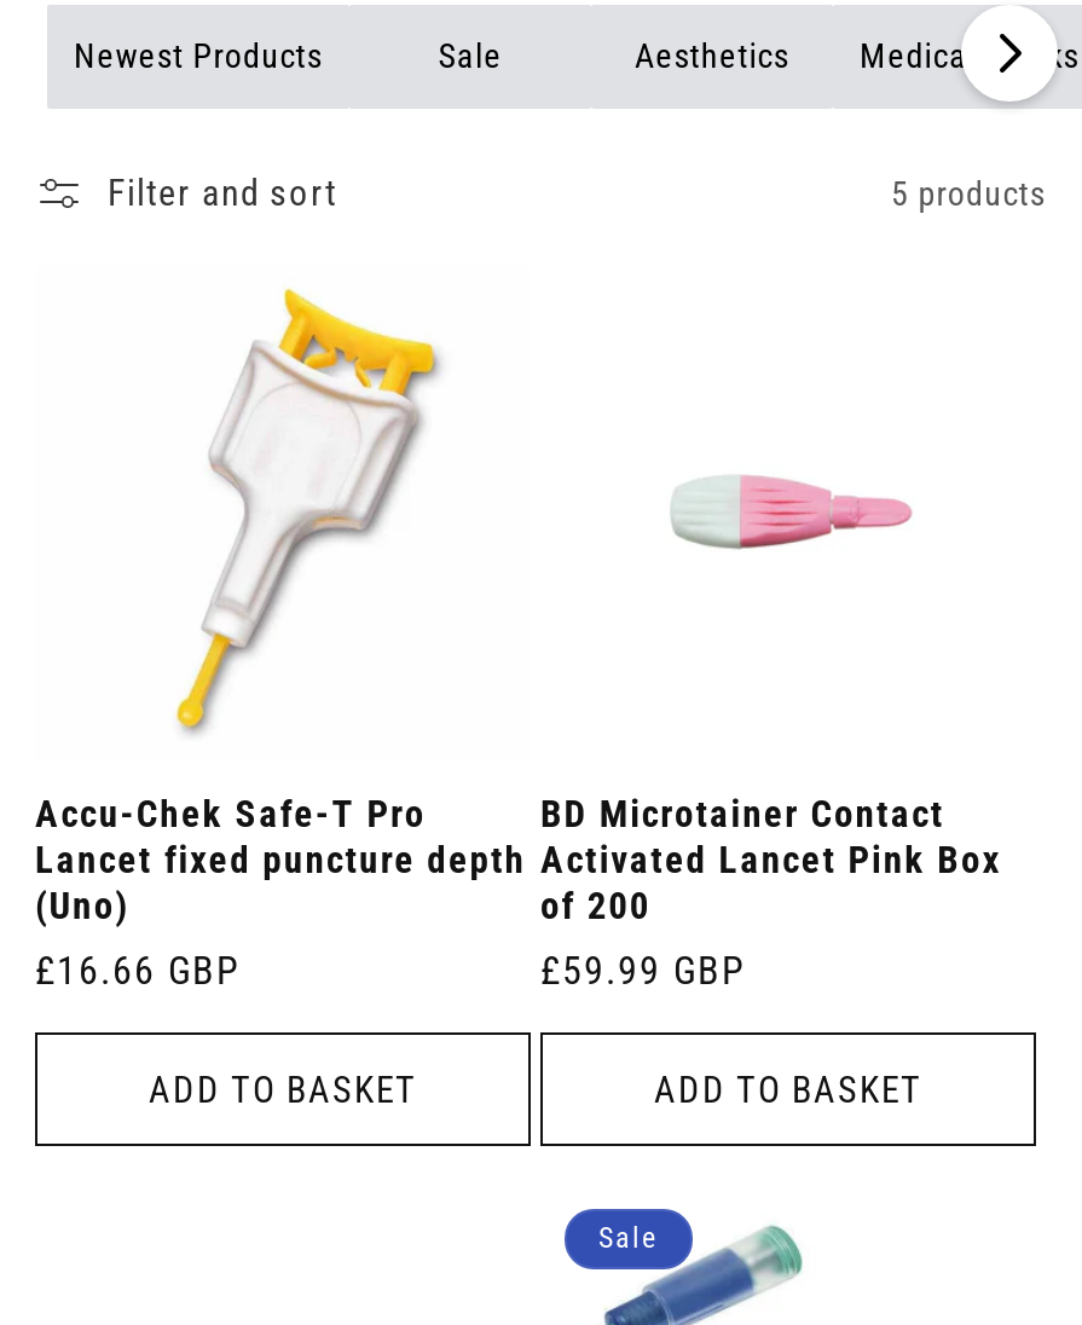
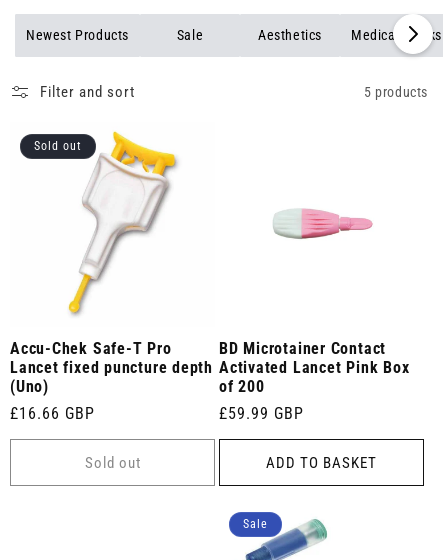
none -> [34,139,82,153] Sold out
[149,1067,417,1111] ADD TO BASKET -> [84,453,140,471] Sold out

